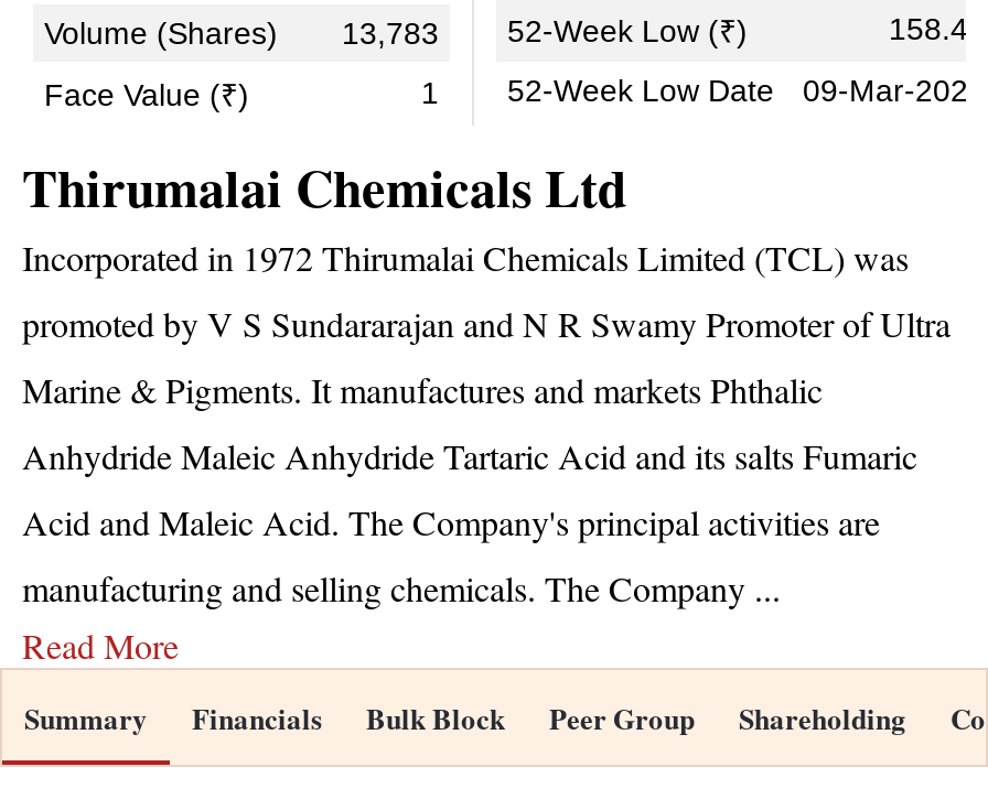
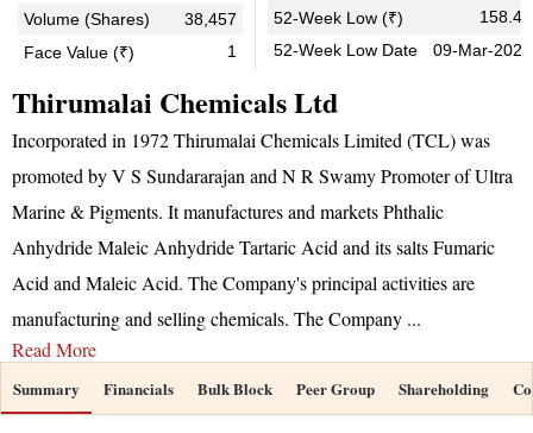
[44,13,748,51] Volume (Shares) 13,783 52-Week Low (₹) -> [24,8,403,29] Volume (Shares) 38,457 52-Week Low (₹)

